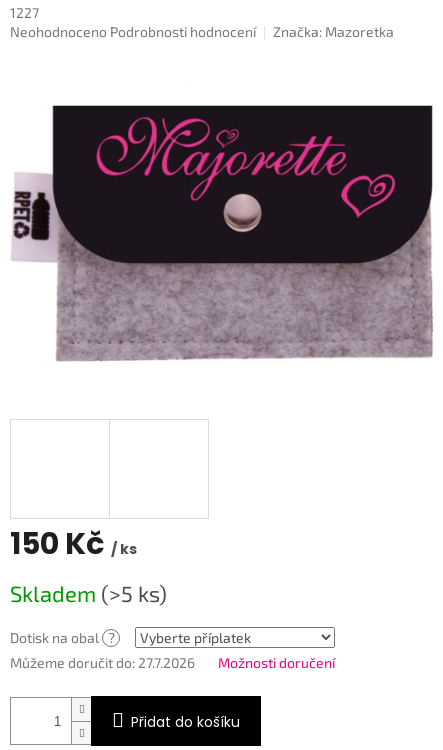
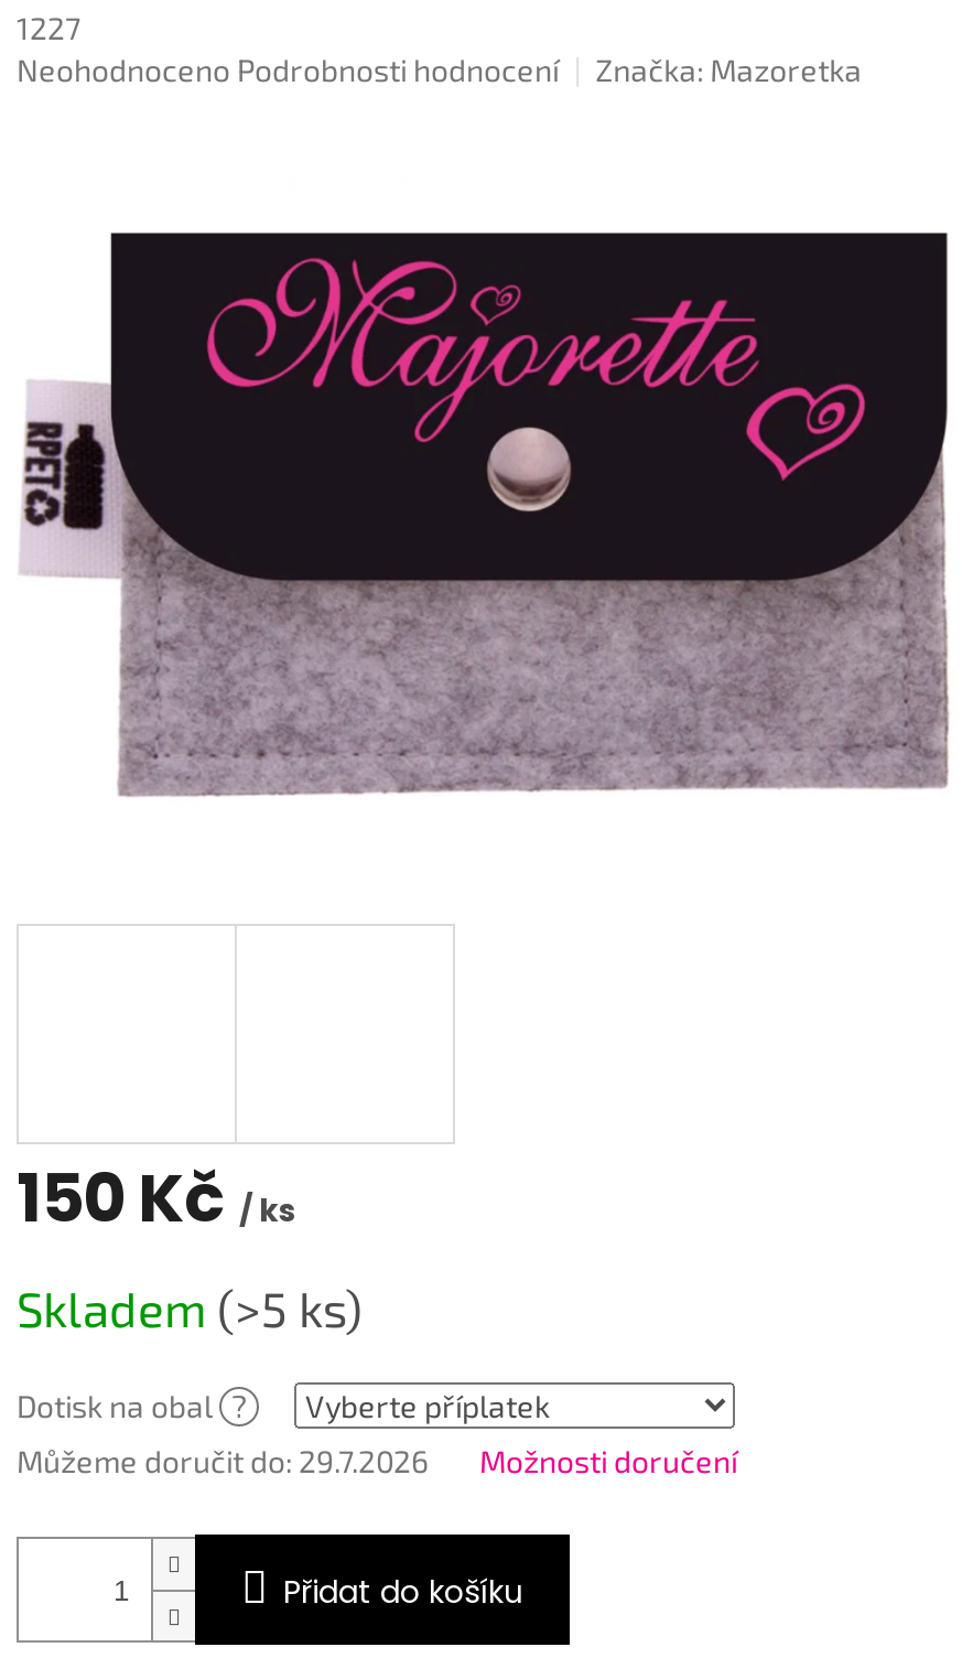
[10,654,195,671] Můžeme doručit do: 27.7.2026 -> [17,1443,429,1480] Můžeme doručit do: 29.7.2026

